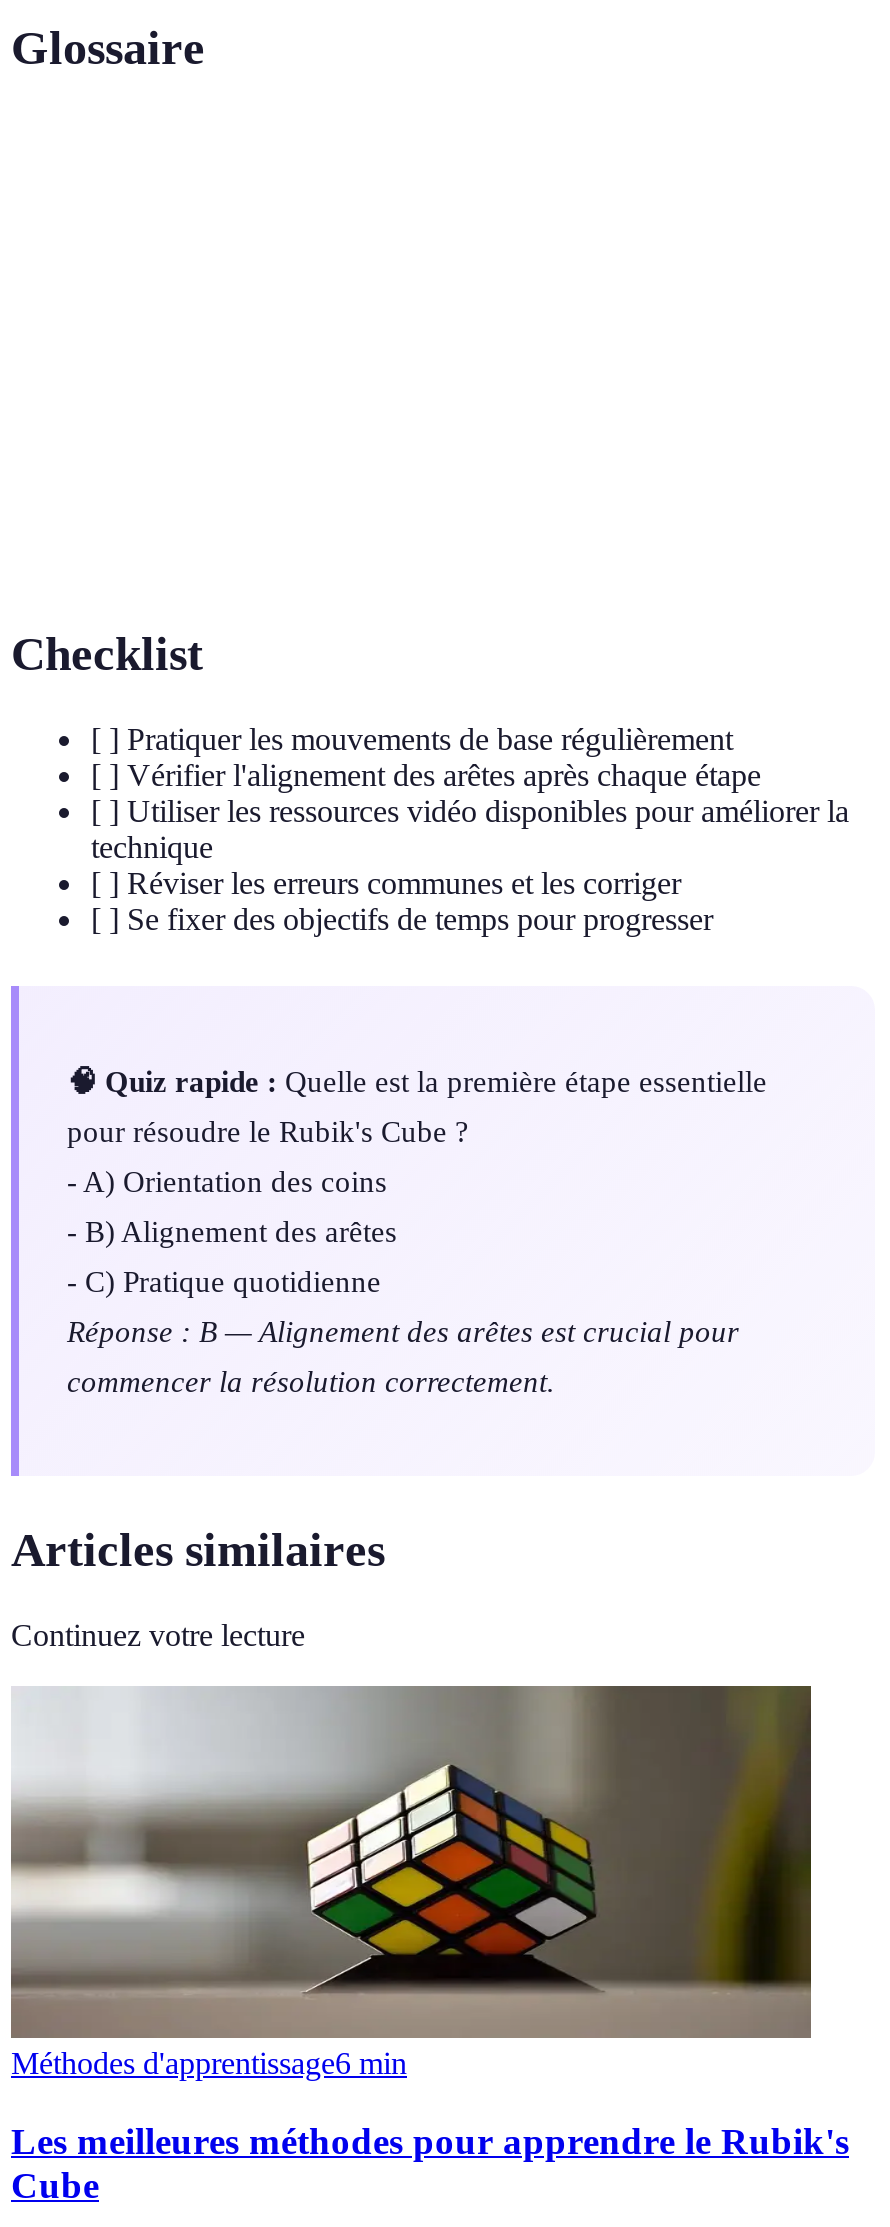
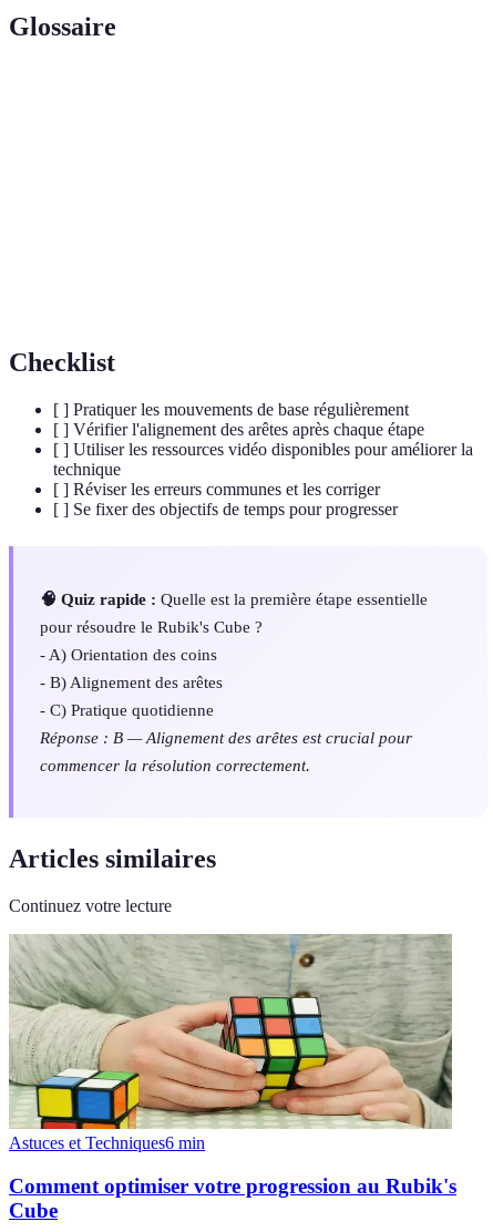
[11,1686,811,2080] [image] | Méthodes d'apprentissage6 min -> [9,934,453,1152] [image] | Astuces et Techniques6 min
[11,2120,849,2162] Les meilleures méthodes pour apprendre le Rubik's -> [9,1174,456,1198] Comment optimiser votre progression au Rubik's

